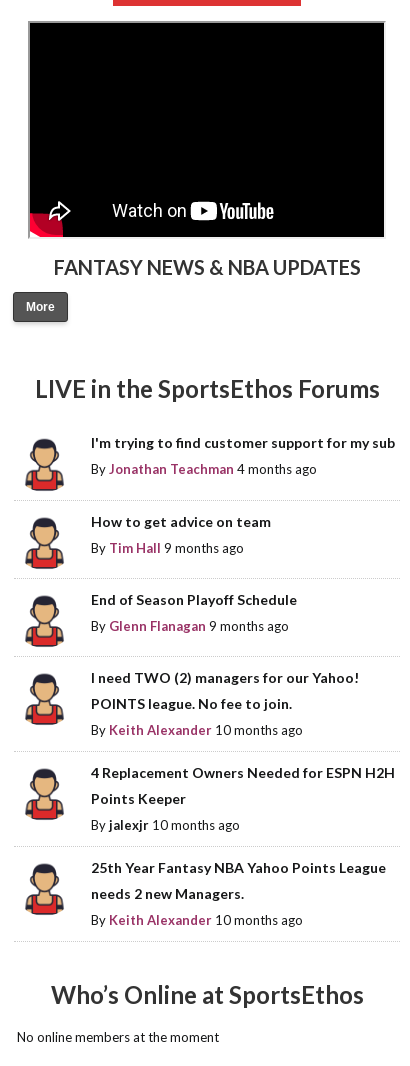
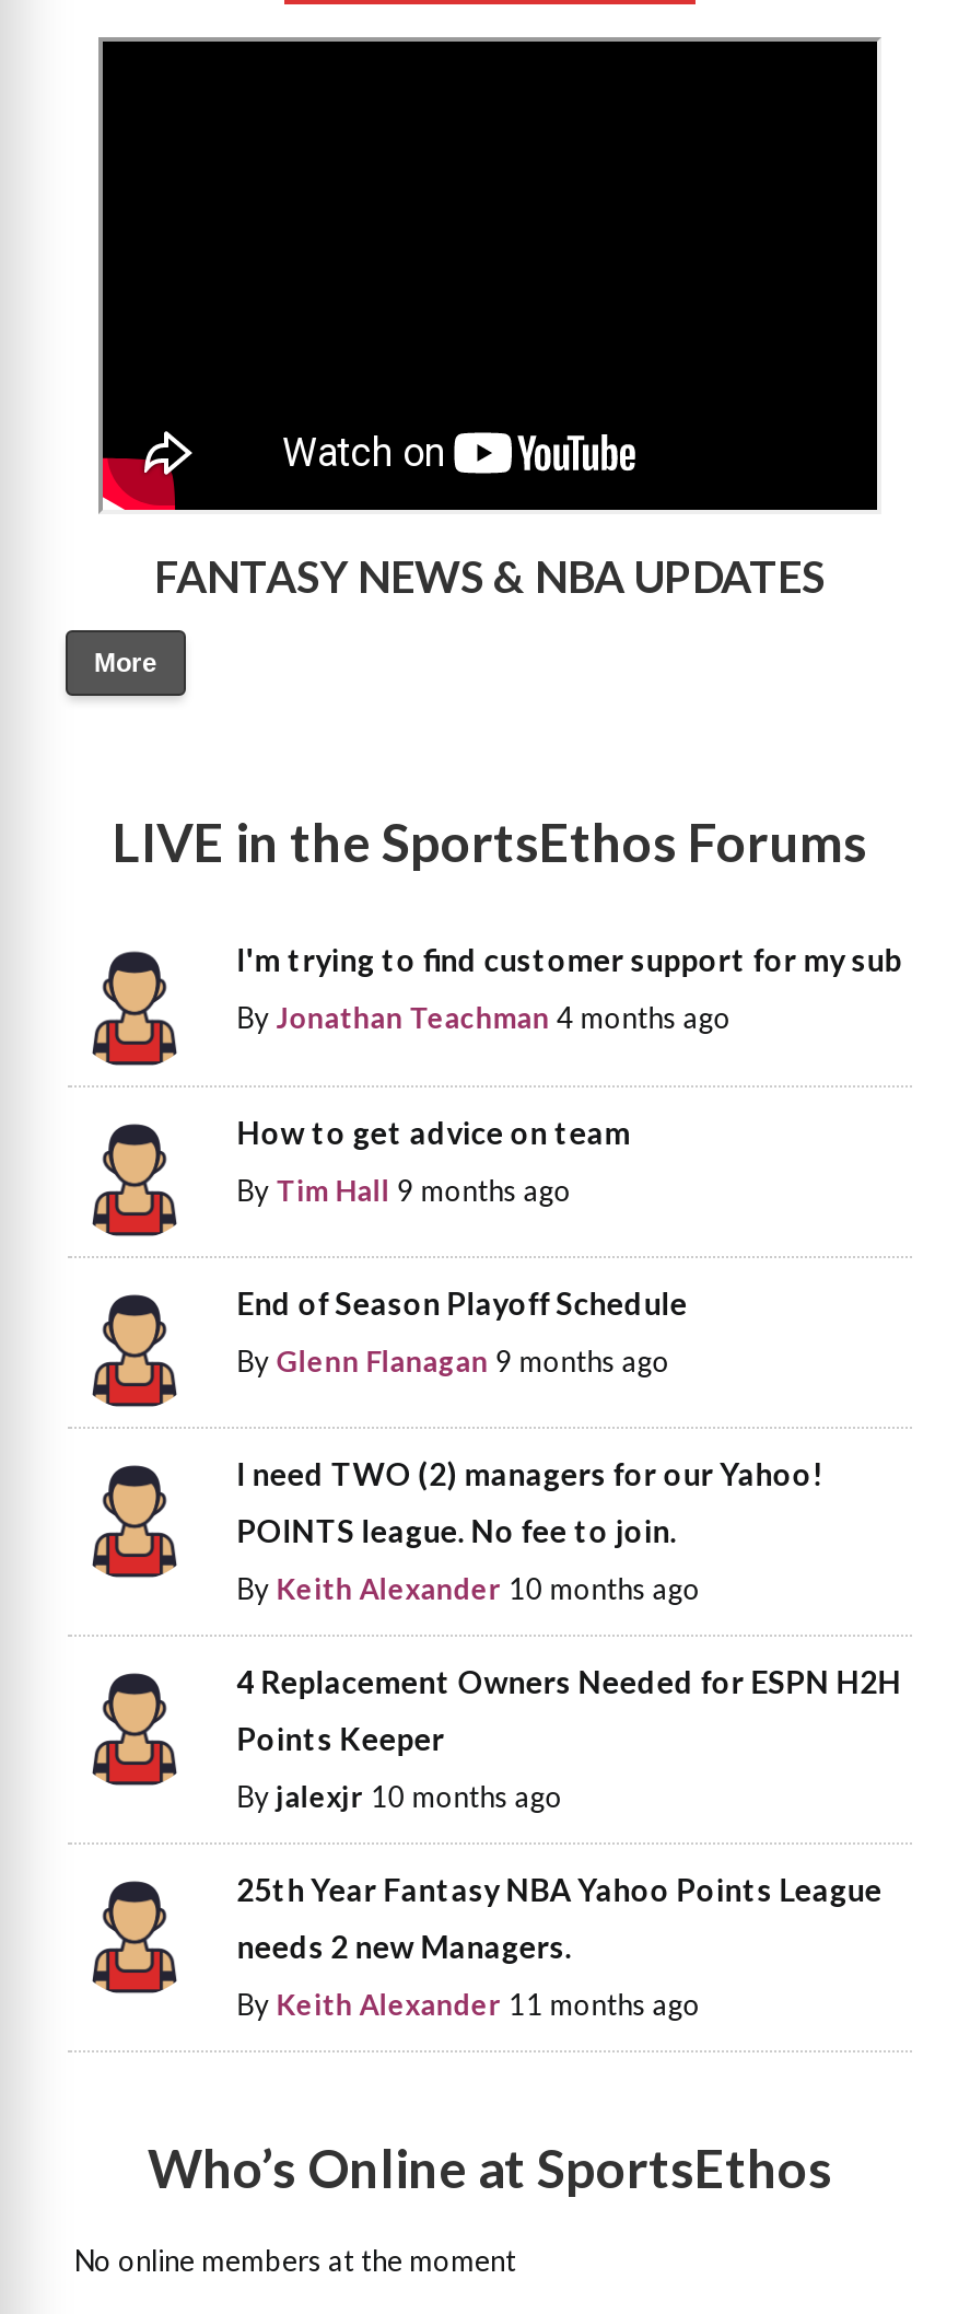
[91,912,303,928] By Keith Alexander 10 months ago -> [237,1986,700,2021] By Keith Alexander 11 months ago

